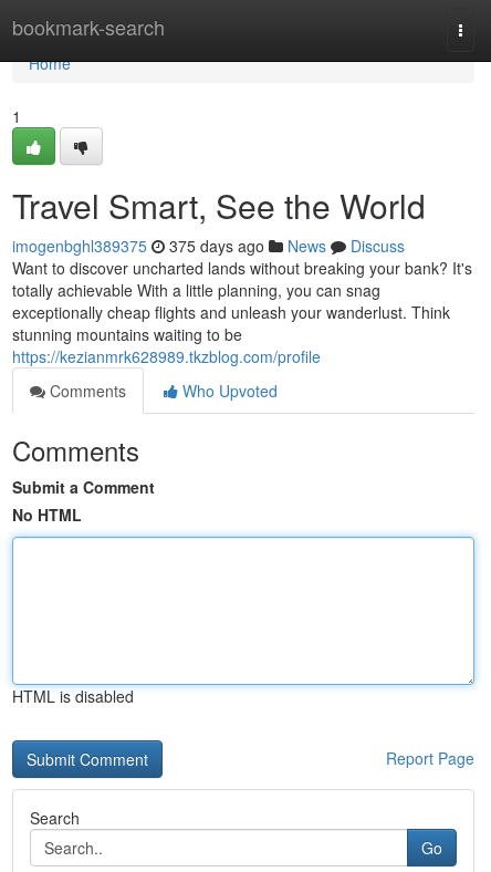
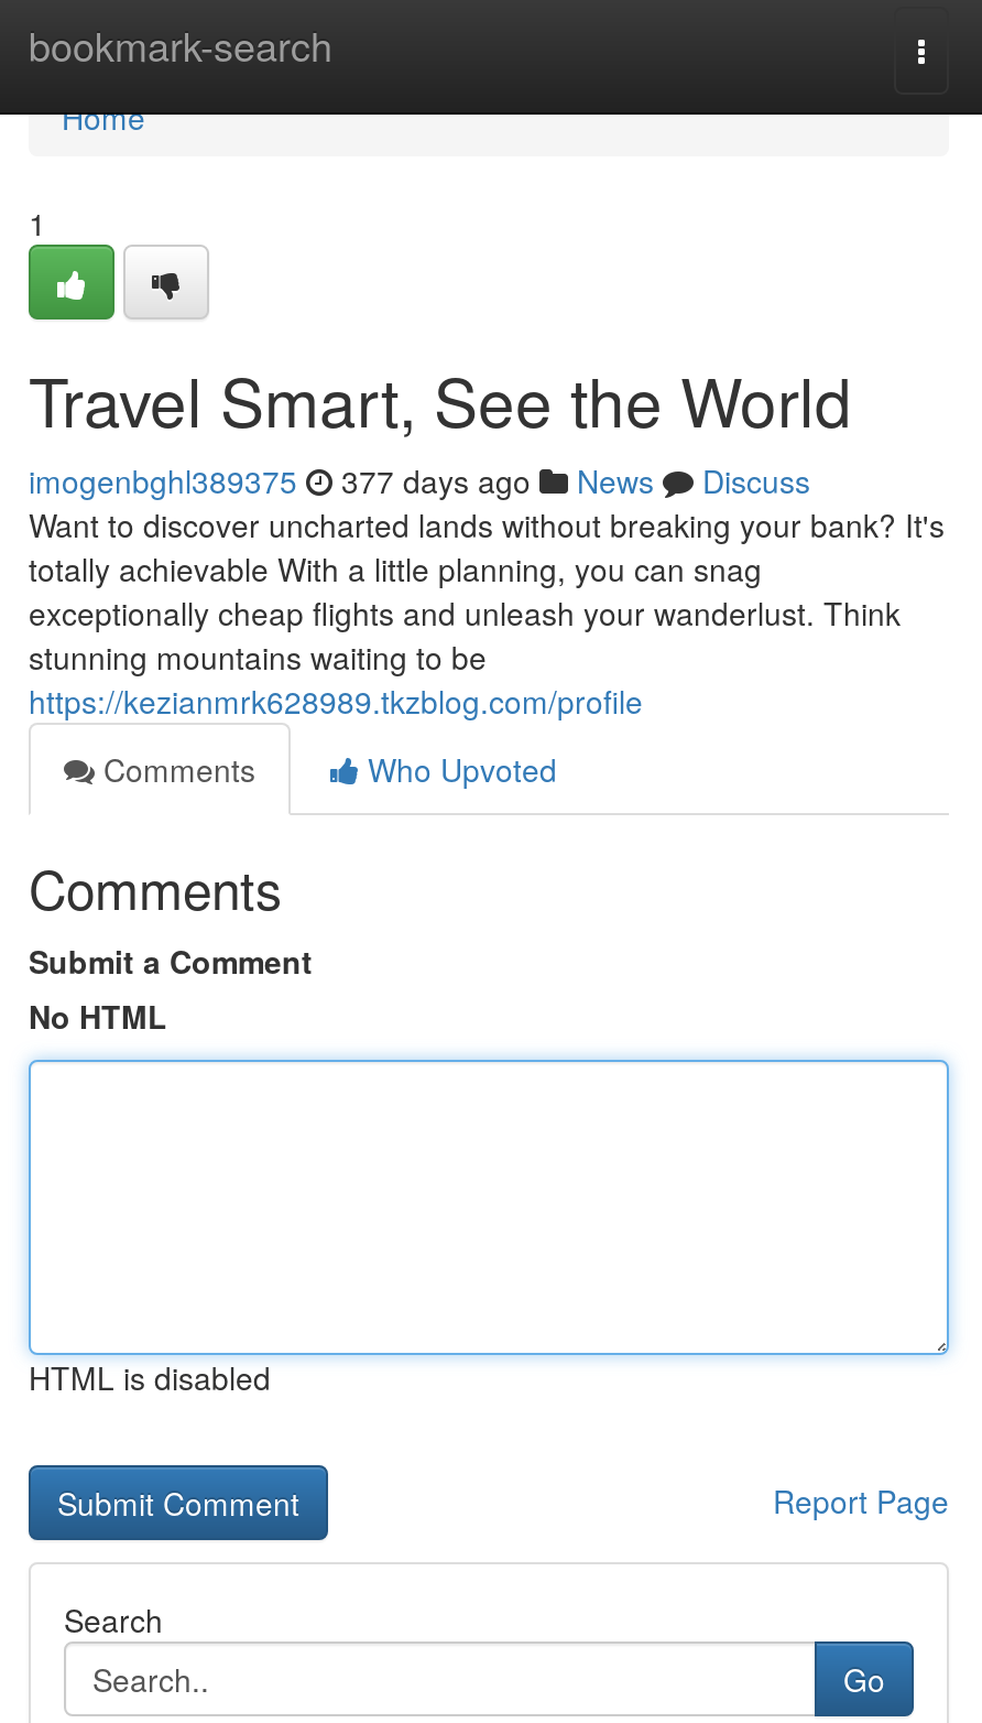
[12,235,405,257] imogenbghl389375 375 days ago News Discuss -> [29,458,810,502] imogenbghl389375 377 days ago News Discuss

